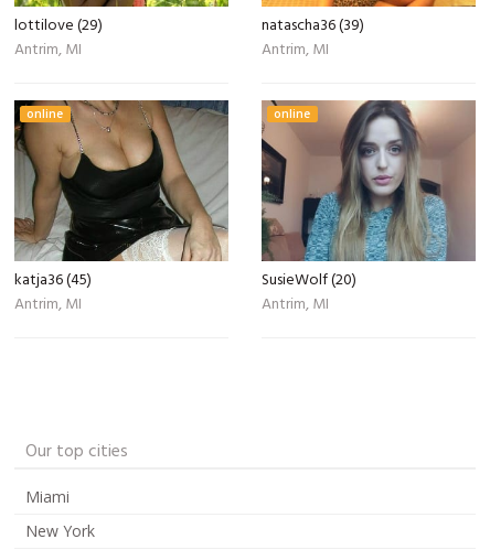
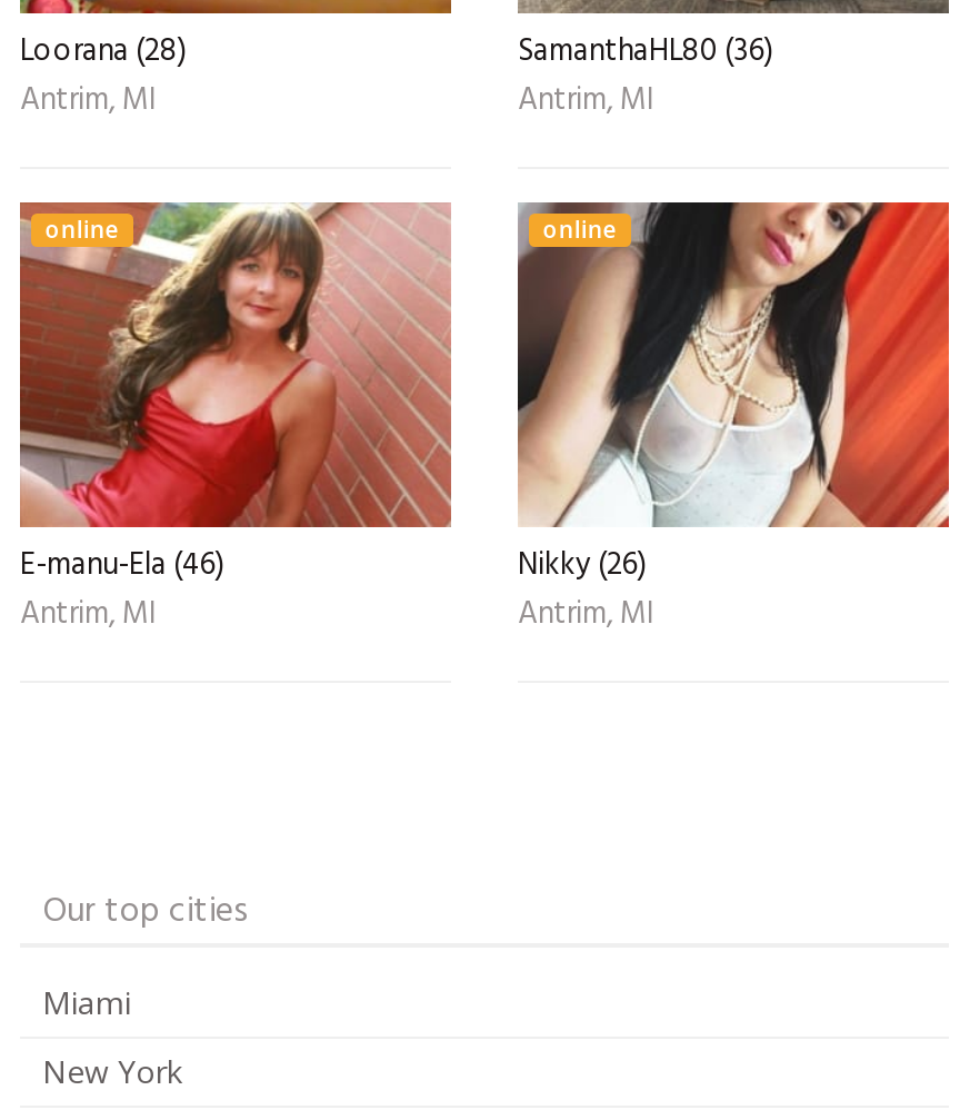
[14,13,103,39] lottilove (29) -> [20,27,187,78] Loorana (28)
[262,13,364,39] natascha36 (39) -> [518,27,773,78] SamanthaHL80 (36)
[13,99,230,293] [image] | katja36 (45) -> [18,200,451,591] [image] | E-manu-Ela (46)
[260,99,476,293] [image] | SusieWolf (20) -> [516,200,951,591] [image] | Nikky (26)

